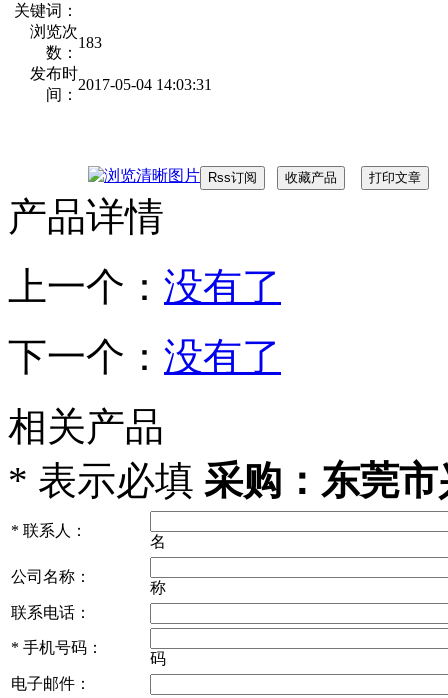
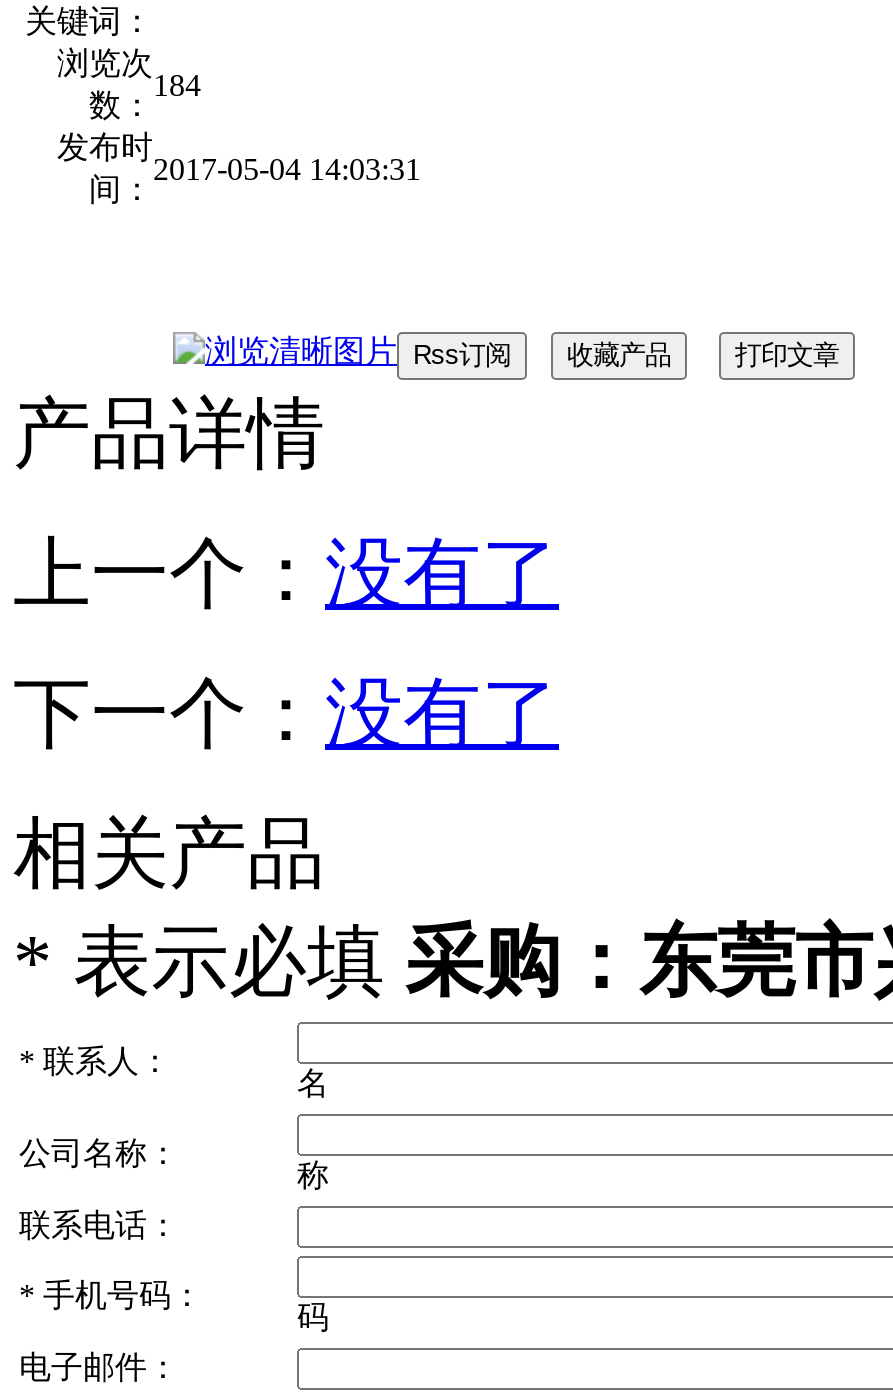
[78,34,102,51] 183 -> [153,68,201,102] 184

